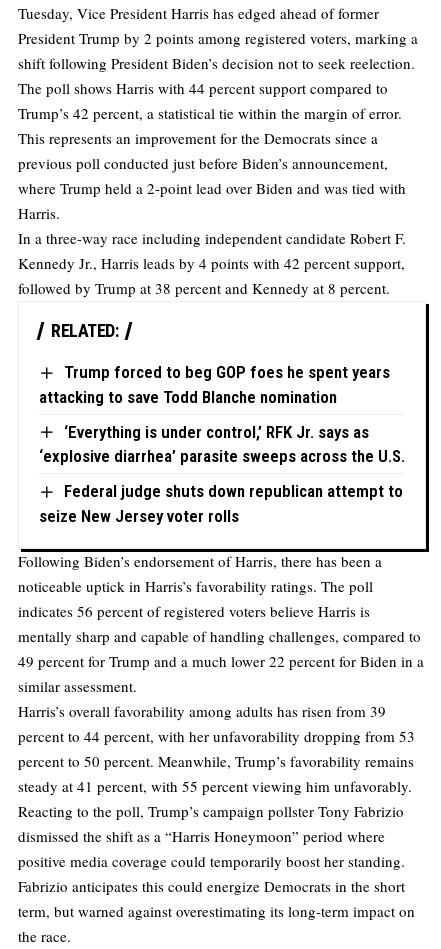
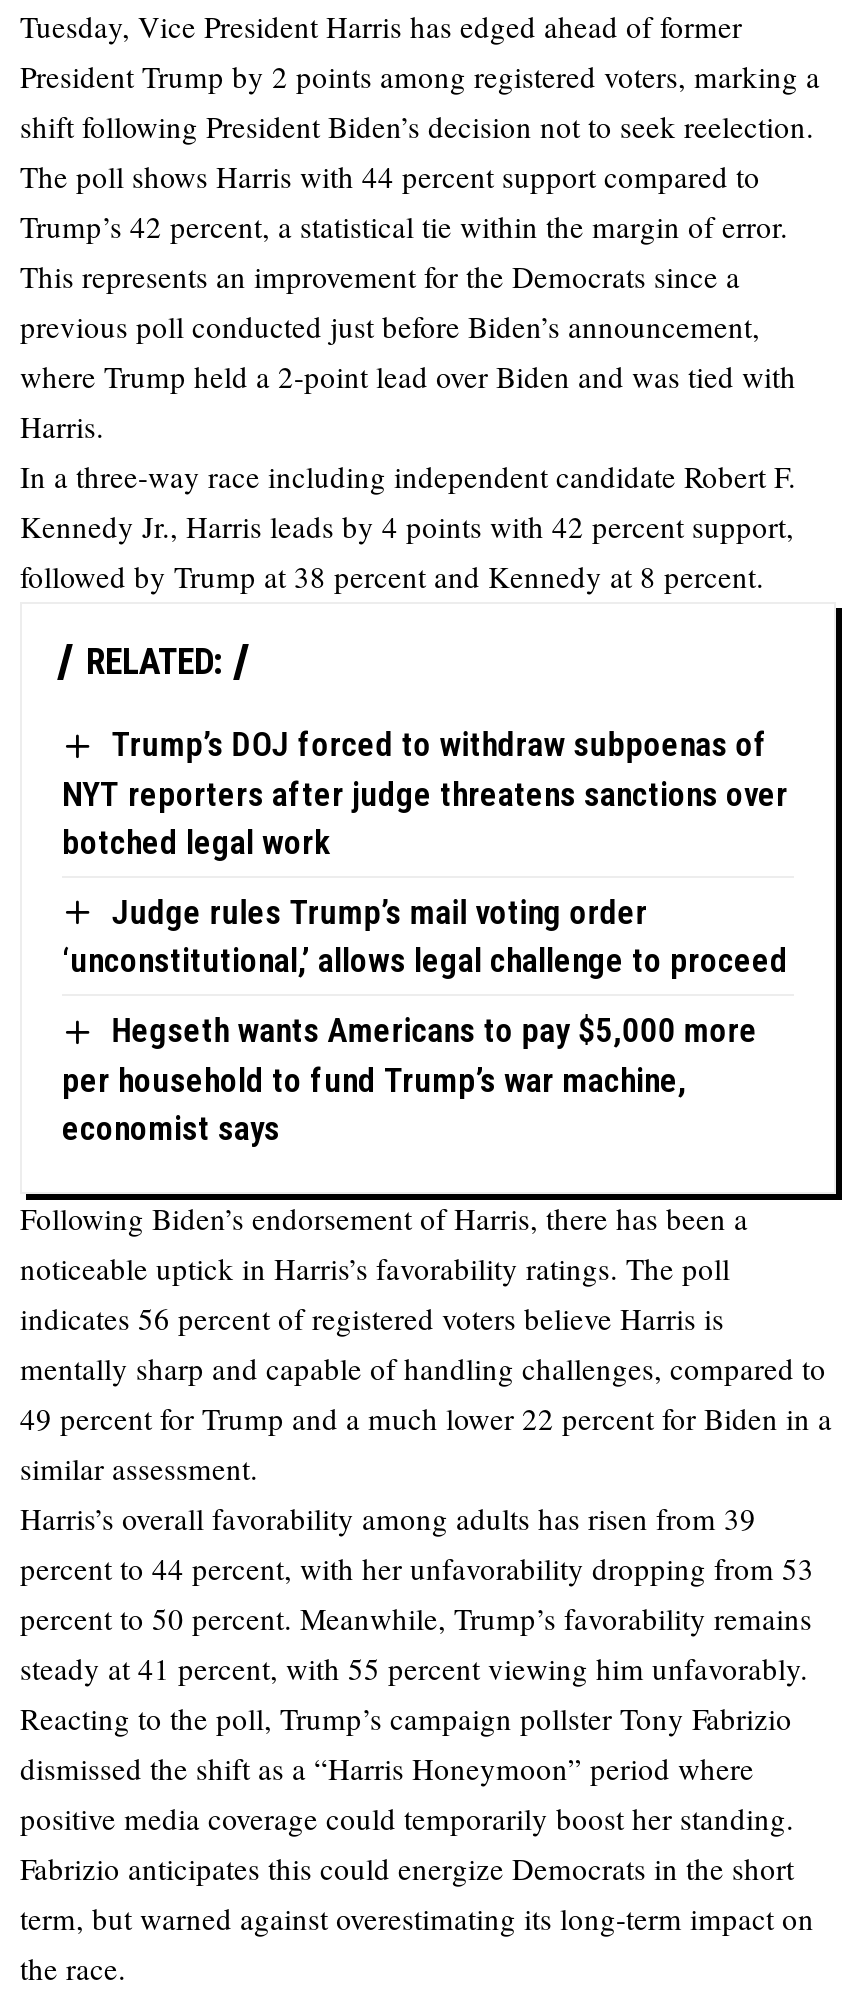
[39,362,390,407] Trump forced to beg GOP foes he spent years | attacking to save Todd Blanche nomination -> [62,724,788,862] Trump’s DOJ forced to withdraw subpoenas of | NYT reporters after judge threatens sanctions over | botched legal work
[39,422,405,466] ‘Everything is under control,’ RFK Jr. says as | ‘explosive diarrhea’ parasite sweeps across the U.S. -> [62,892,788,981] Judge rules Trump’s mail voting order | ‘unconstitutional,’ allows legal challenge to proceed
[39,481,403,526] Federal judge shuts down republican attempt to | seize New Jersey voter rolls -> [62,1011,757,1148] Hegseth wants Americans to pay $5,000 more | per household to fund Trump’s war machine, | economist says

